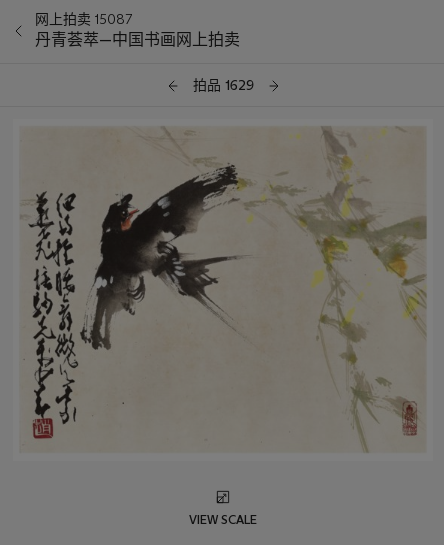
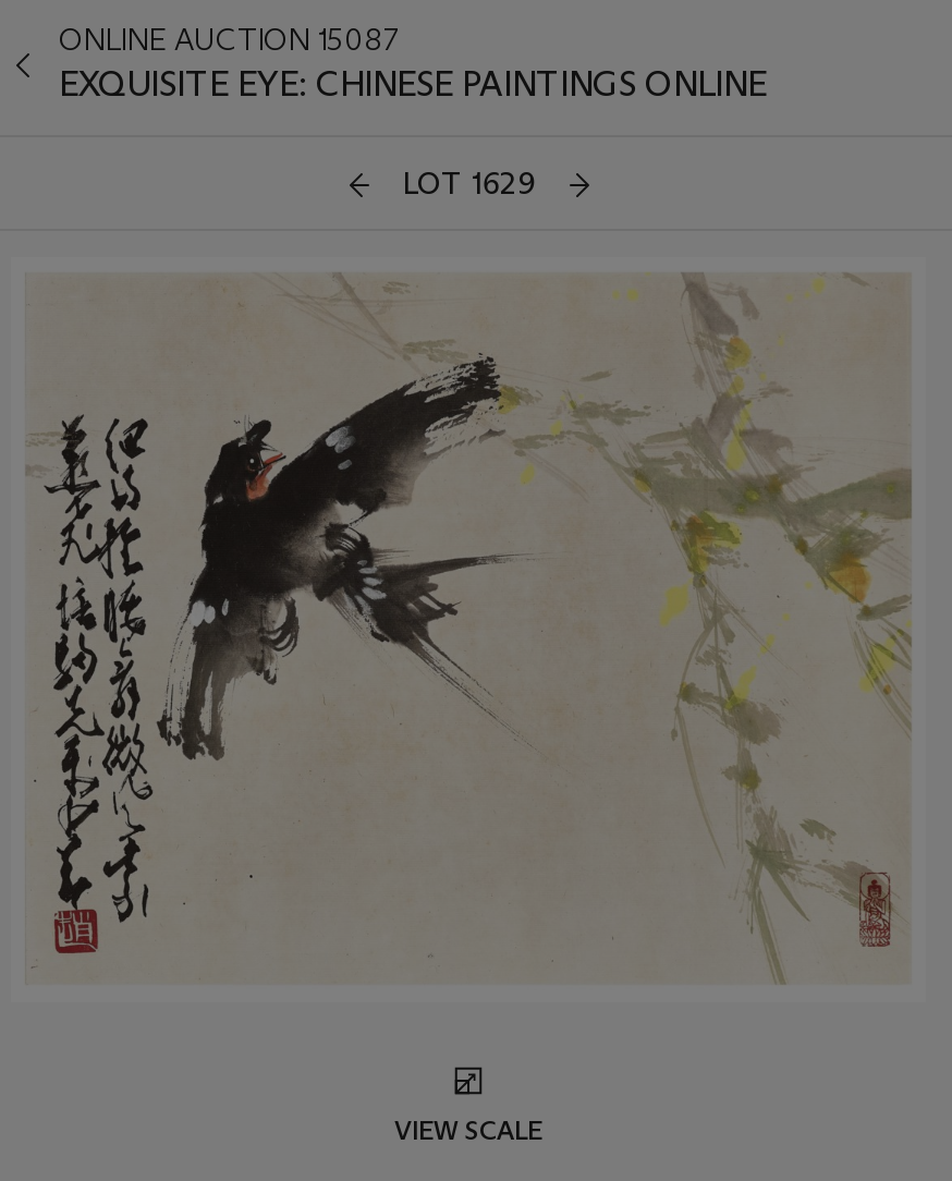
[35,10,240,49] 网上拍卖 15087 | 丹青荟萃—中国书画网上拍卖 -> [59,20,767,105] ONLINE AUCTION 15087 | EXQUISITE EYE: CHINESE PAINTINGS ONLINE
[192,76,253,94] 拍品 1629 -> [402,164,535,203] LOT 1629

